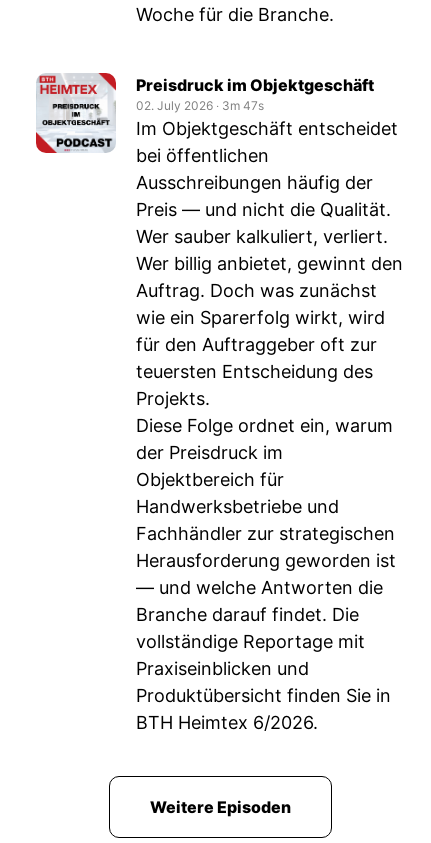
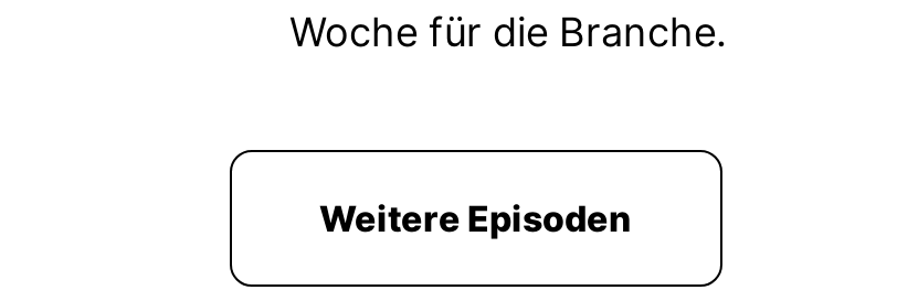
[35,72,403,733] [image] | Preisdruck im Objektgeschäft | 02. July 2026 ‧ 3m 47s | Im Objektgeschäft entscheidet | bei öffentlichen | Ausschreibungen häufig der | Preis — und nicht die Qualität. | Wer sauber kalkuliert, verliert. | Wer billig anbietet, gewinnt den | Auftrag. Doch was zunächst | wie ein Sparerfolg wirkt, wird | für den Auftraggeber oft zur | teuersten Entscheidung des | Projekts. | Diese Folge ordnet ein, warum | der Preisdruck im | Objektbereich für | Handwerksbetriebe und | Fachhändler zur strategischen | Herausforderung geworden ist | — und welche Antworten die | Branche darauf findet. Die | vollständige Reportage mit | Praxiseinblicken und | Produktübersicht finden Sie in | BTH Heimtex 6/2026. -> none

